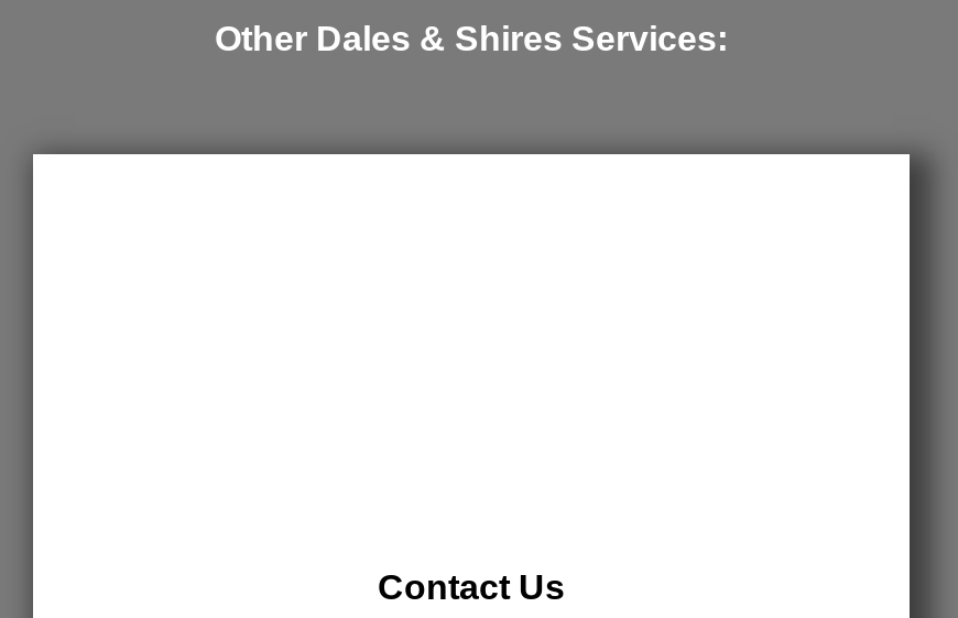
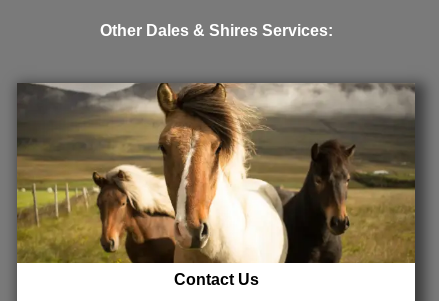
none -> [16,82,415,264] [image]

